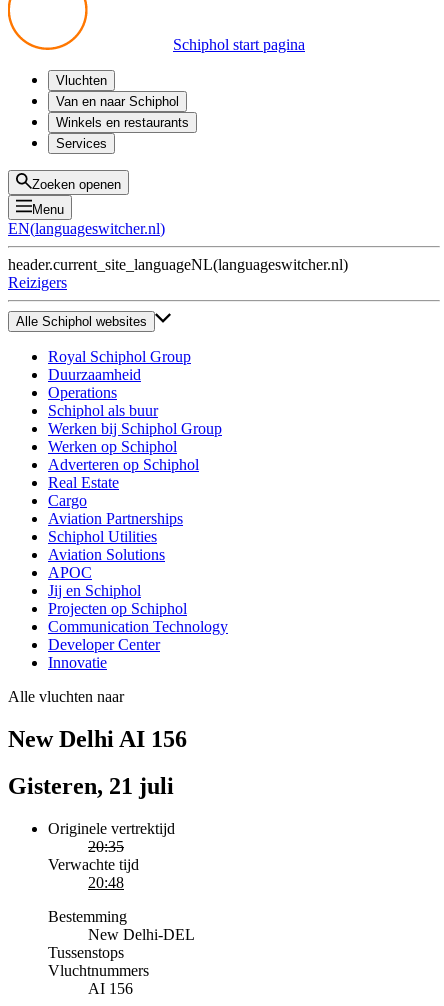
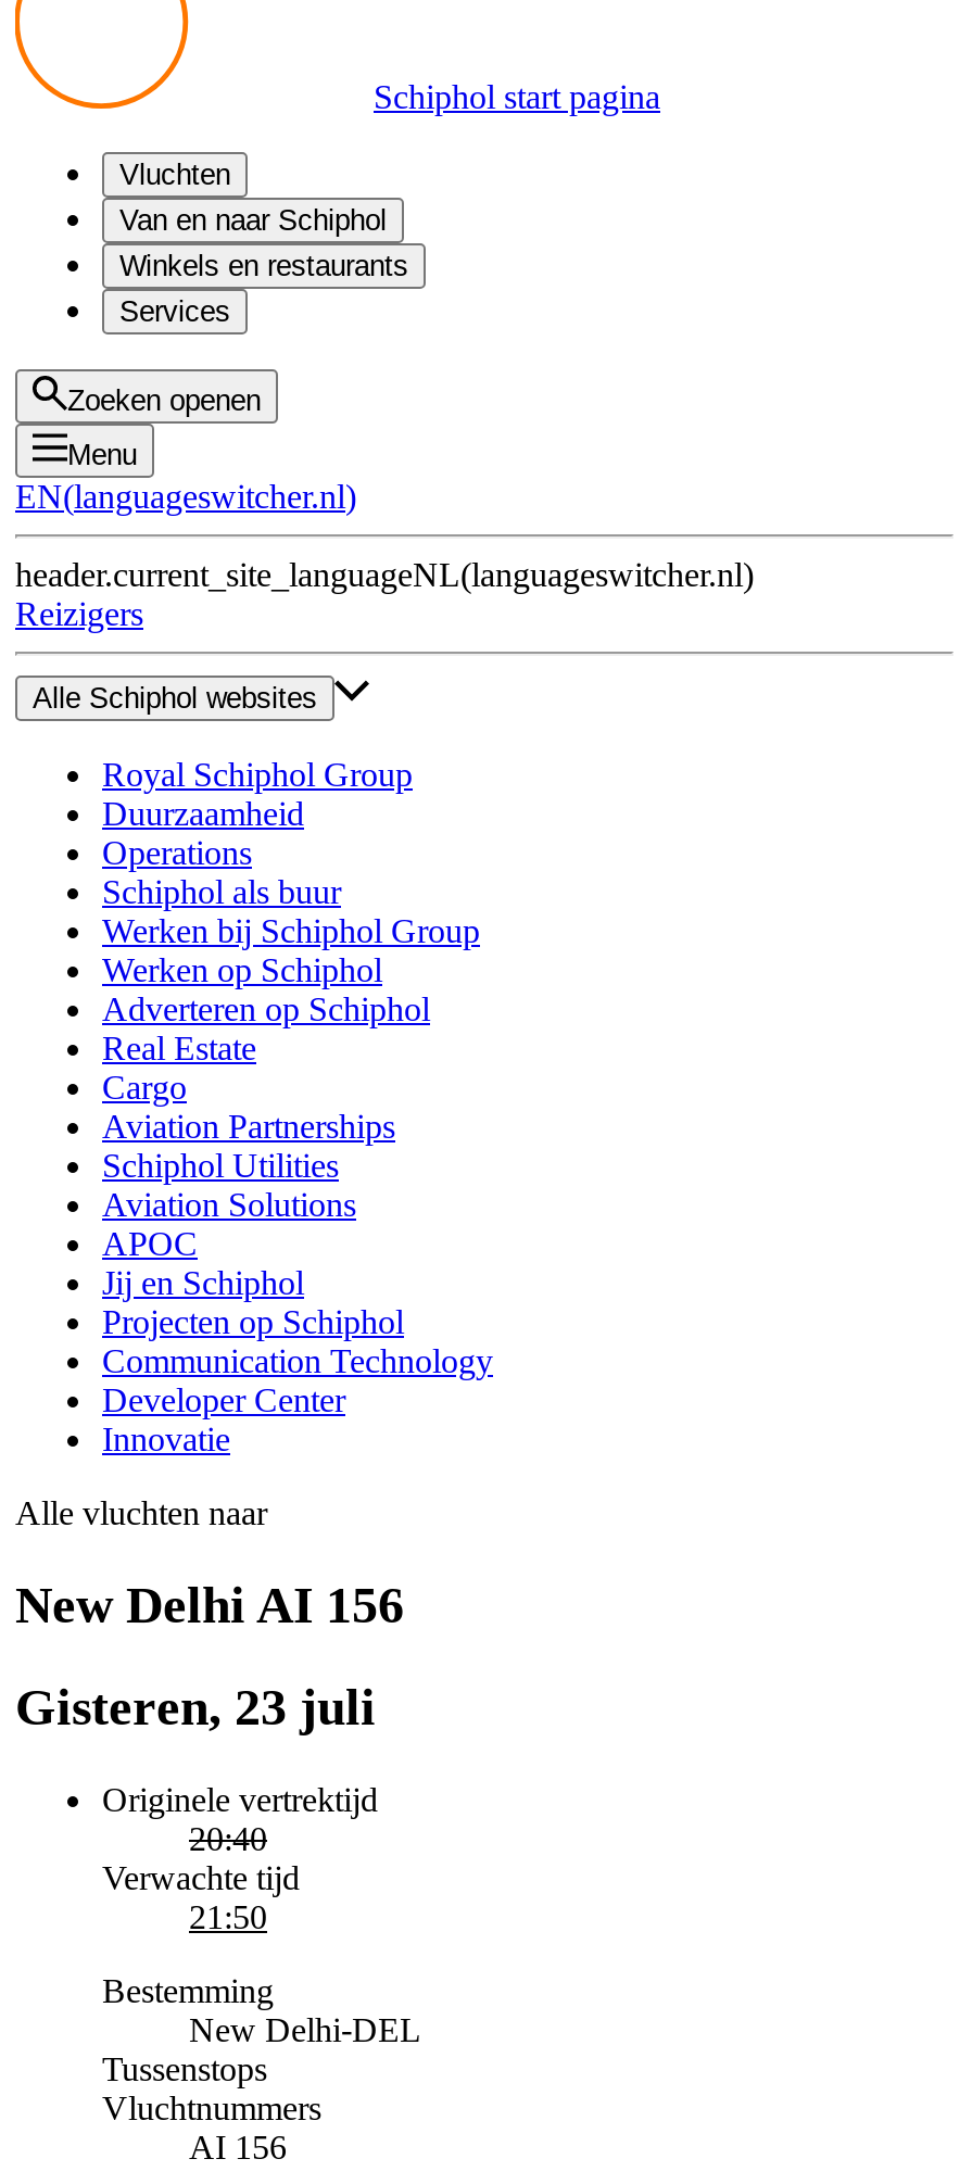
[8,773,174,799] Gisteren, 21 juli -> [15,1679,376,1735] Gisteren, 23 juli
[88,838,124,855] 20:35 -> [189,1820,267,1856] 20:40
[88,874,124,891] 20:48 -> [189,1898,267,1935] 21:50

